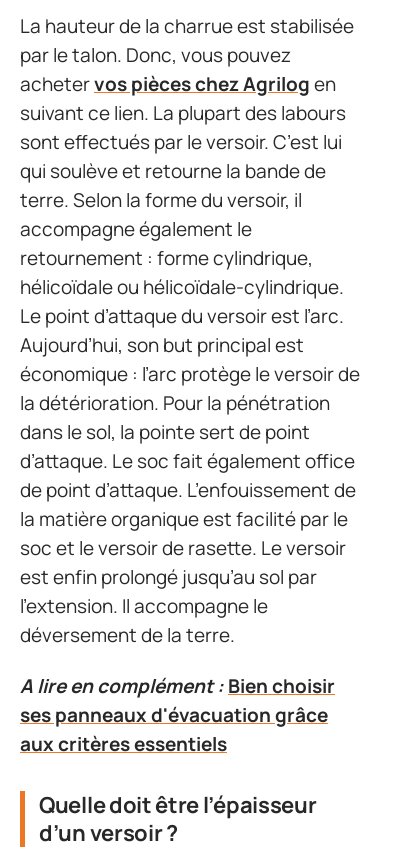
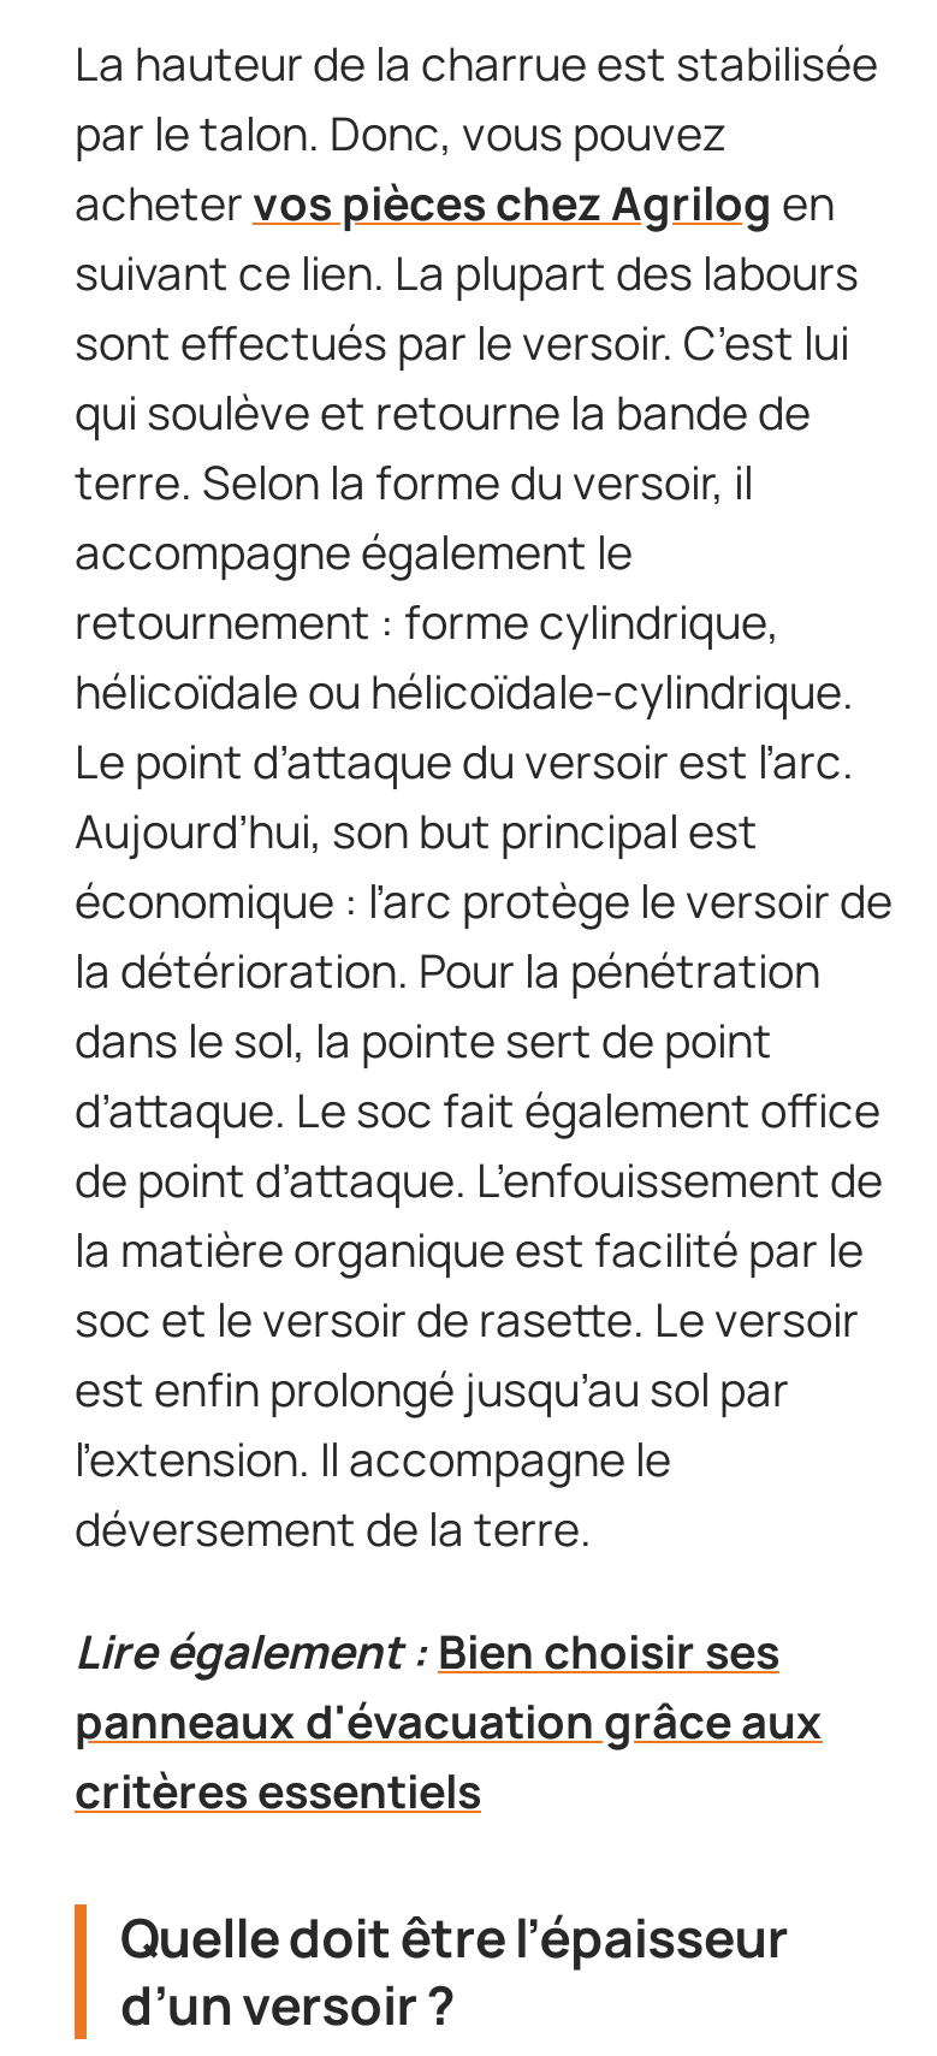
[20,673,335,757] A lire en complément : Bien choisir | ses panneaux d'évacuation grâce | aux critères essentiels -> [75,1620,823,1823] Lire également : Bien choisir ses | panneaux d'évacuation grâce aux | critères essentiels

